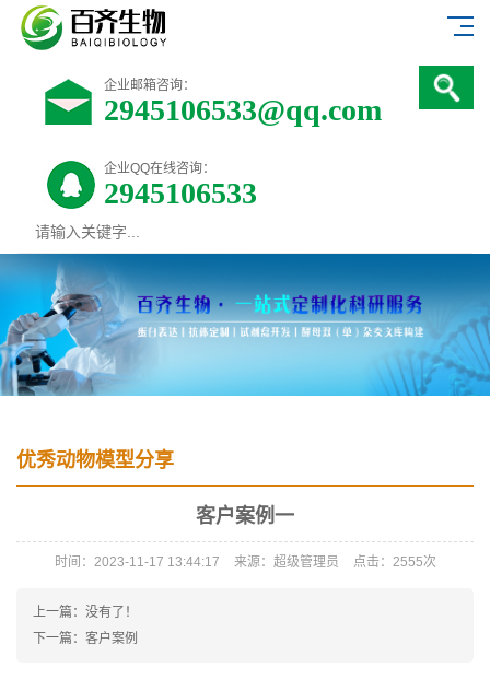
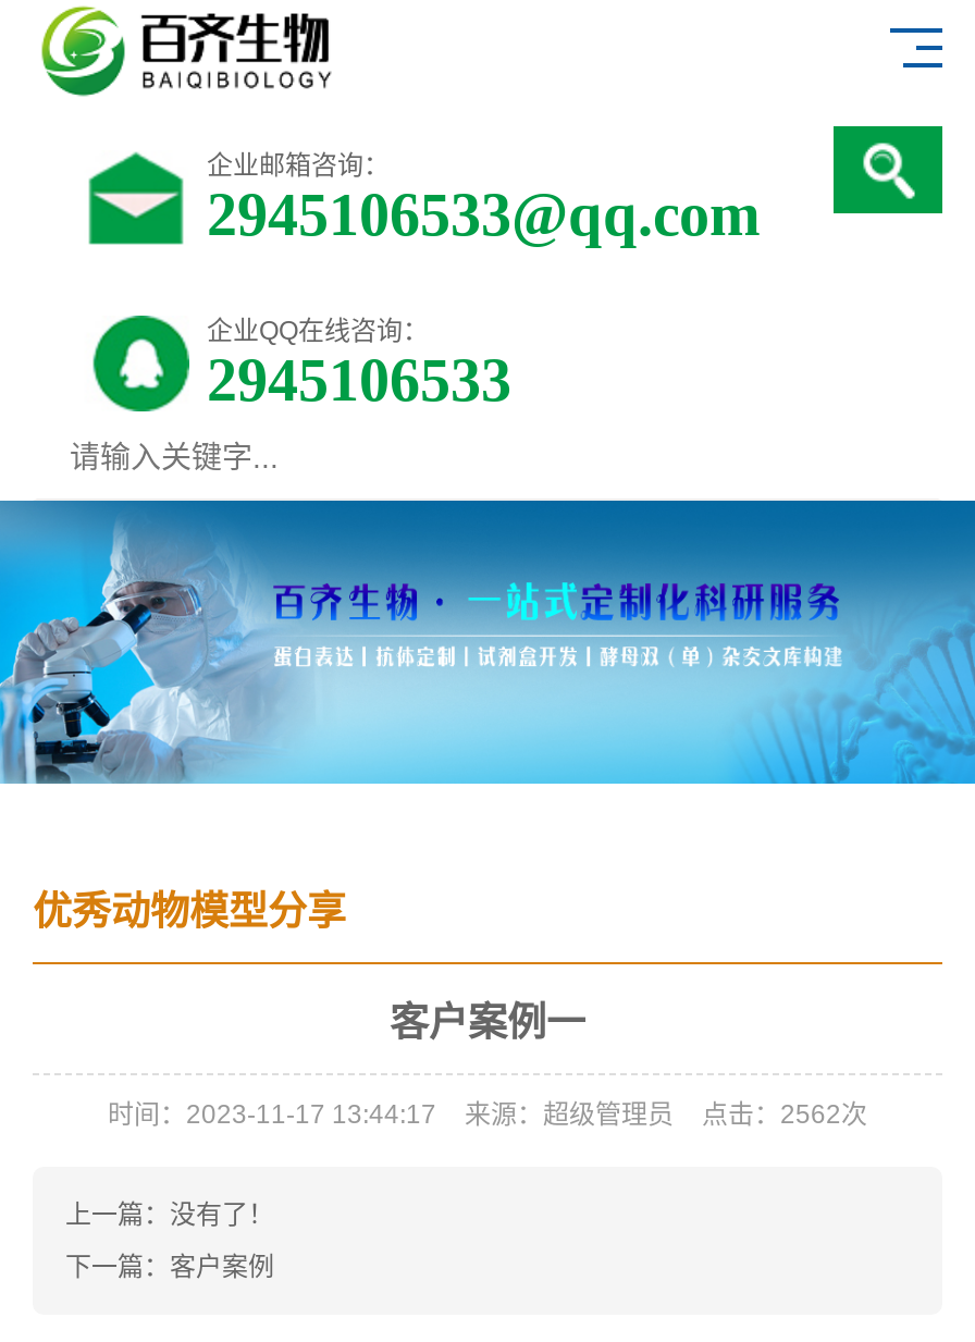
[54,554,436,570] 时间：2023-11-17 13:44:17 来源：超级管理员 点击：2555次 -> [108,1099,867,1130] 时间：2023-11-17 13:44:17 来源：超级管理员 点击：2562次

